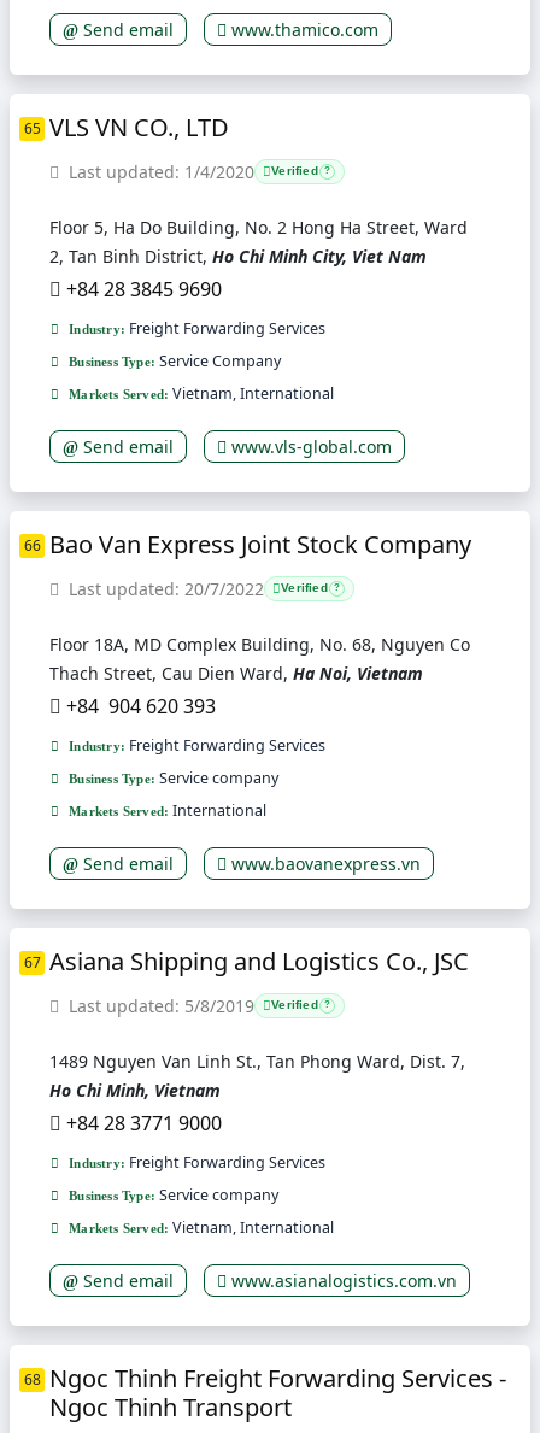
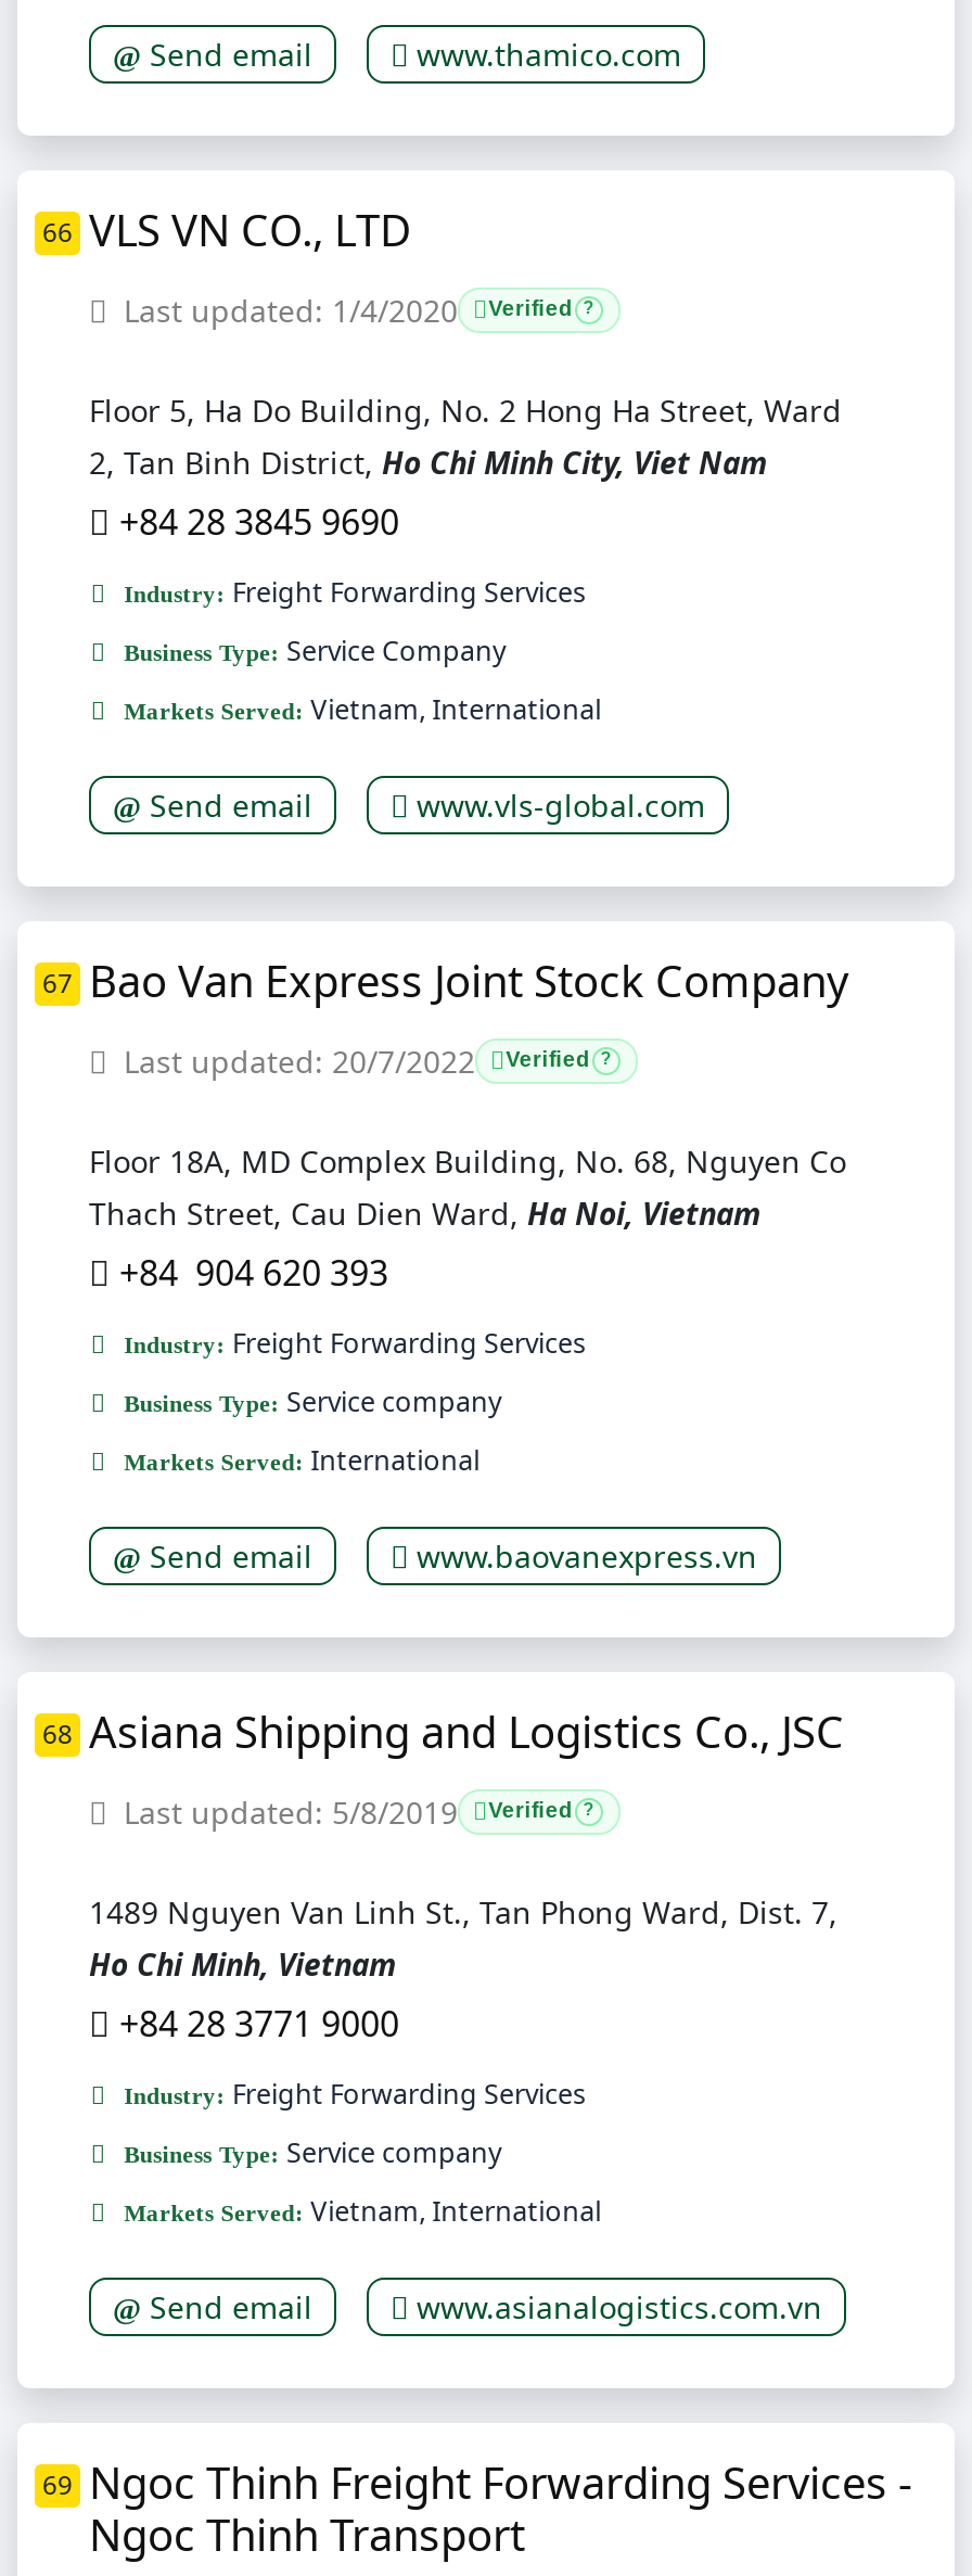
[24,111,229,143] 65 VLS VN CO., LTD -> [42,201,412,259] 66 VLS VN CO., LTD
[24,528,471,560] 66 Bao Van Express Joint Stock Company -> [42,952,848,1010] 67 Bao Van Express Joint Stock Company
[24,945,469,977] 67 Asiana Shipping and Logistics Co., JSC -> [42,1703,844,1761] 68 Asiana Shipping and Logistics Co., JSC
[24,1362,506,1394] 68 Ngoc Thinh Freight Forwarding Services - -> [42,2453,911,2512] 69 Ngoc Thinh Freight Forwarding Services -

